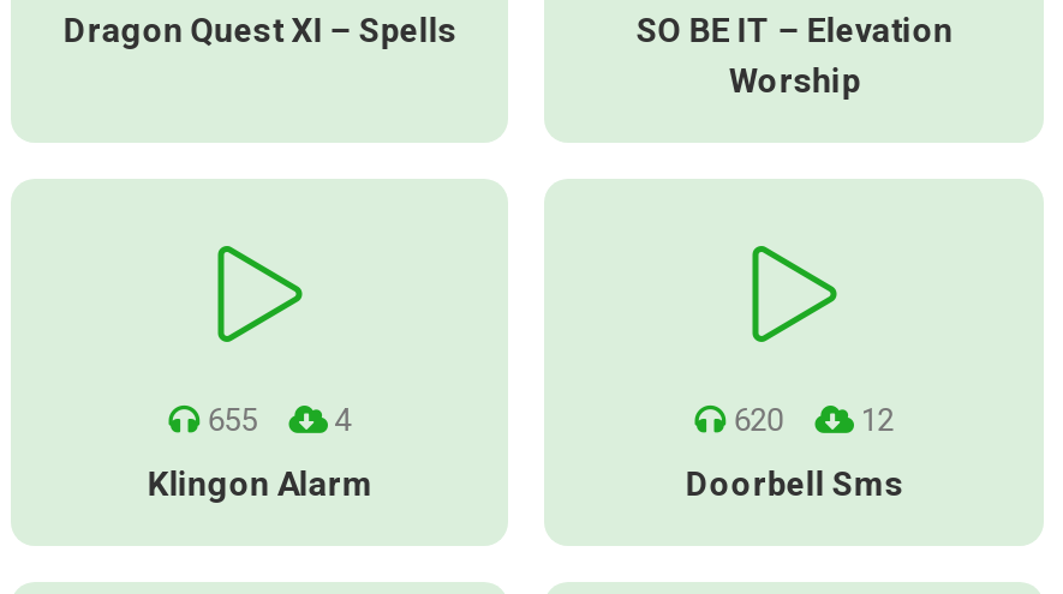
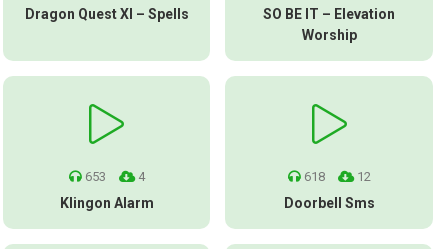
[200,402,351,438] 655 4 -> [82,169,145,184] 653 4
[726,402,894,438] 620 12 -> [301,169,371,184] 618 12

